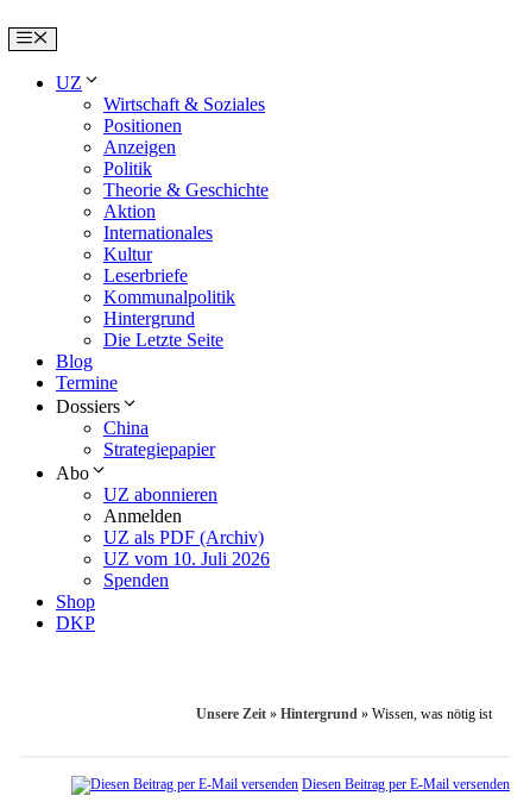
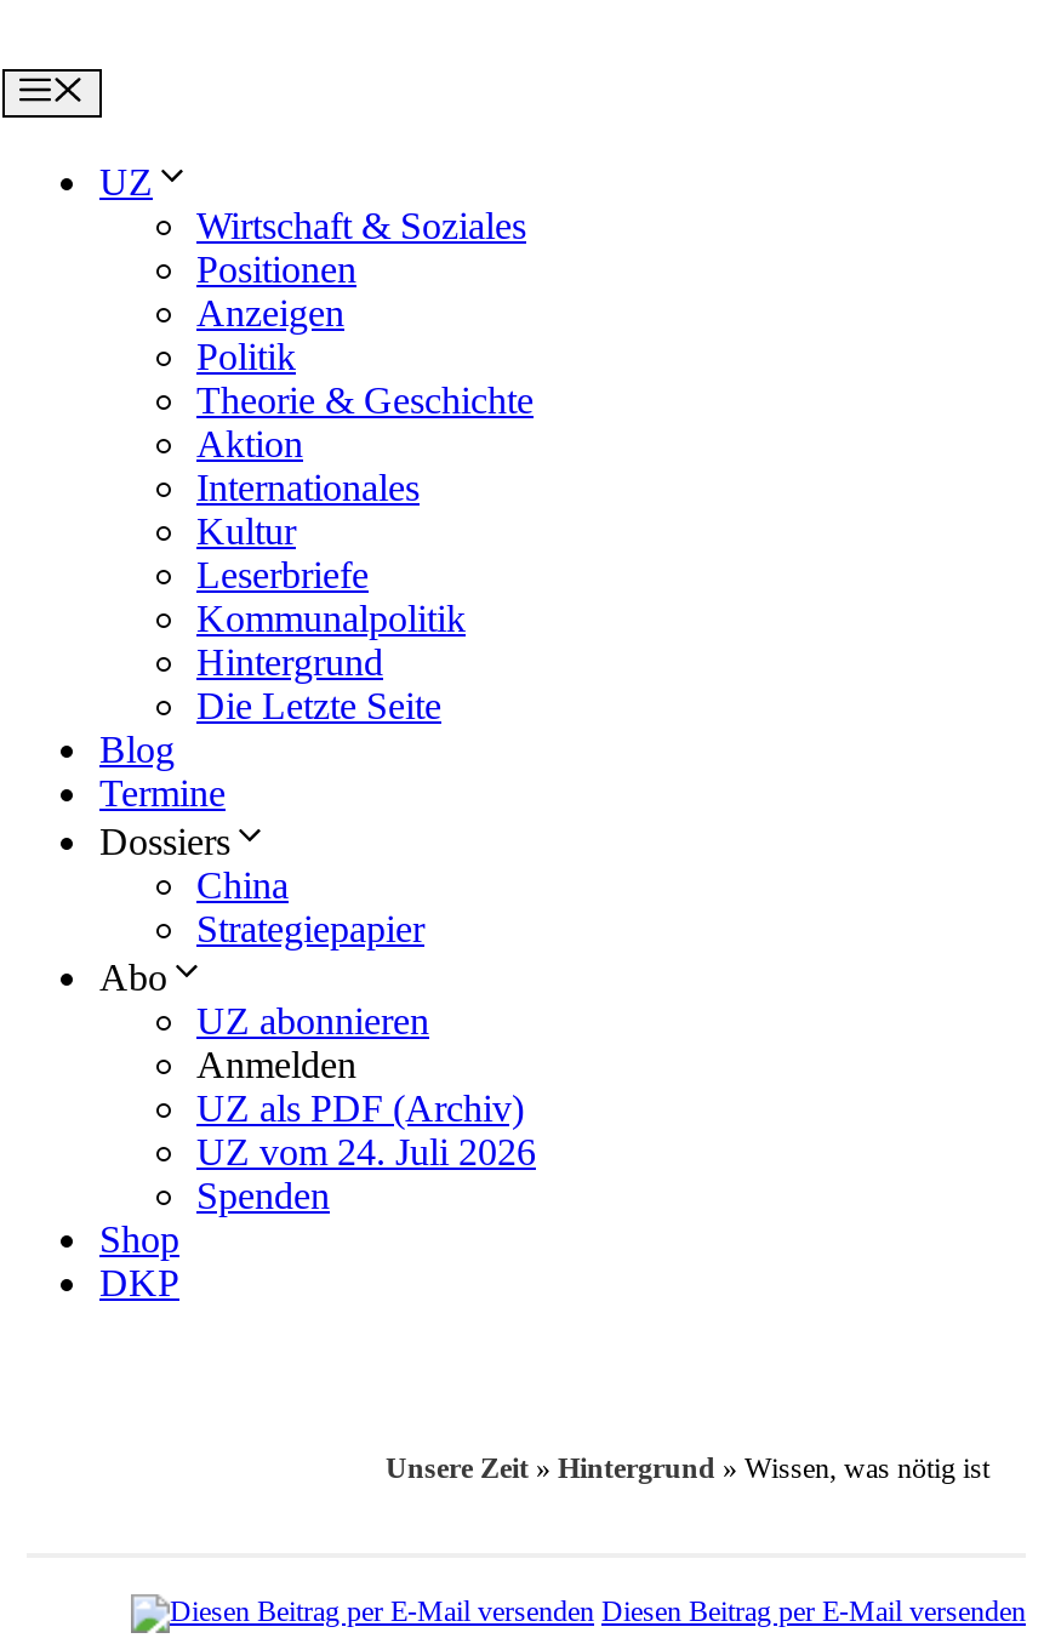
[103,549,270,569] UZ vom 10. Juli 2026 -> [196,1132,536,1173] UZ vom 24. Juli 2026

